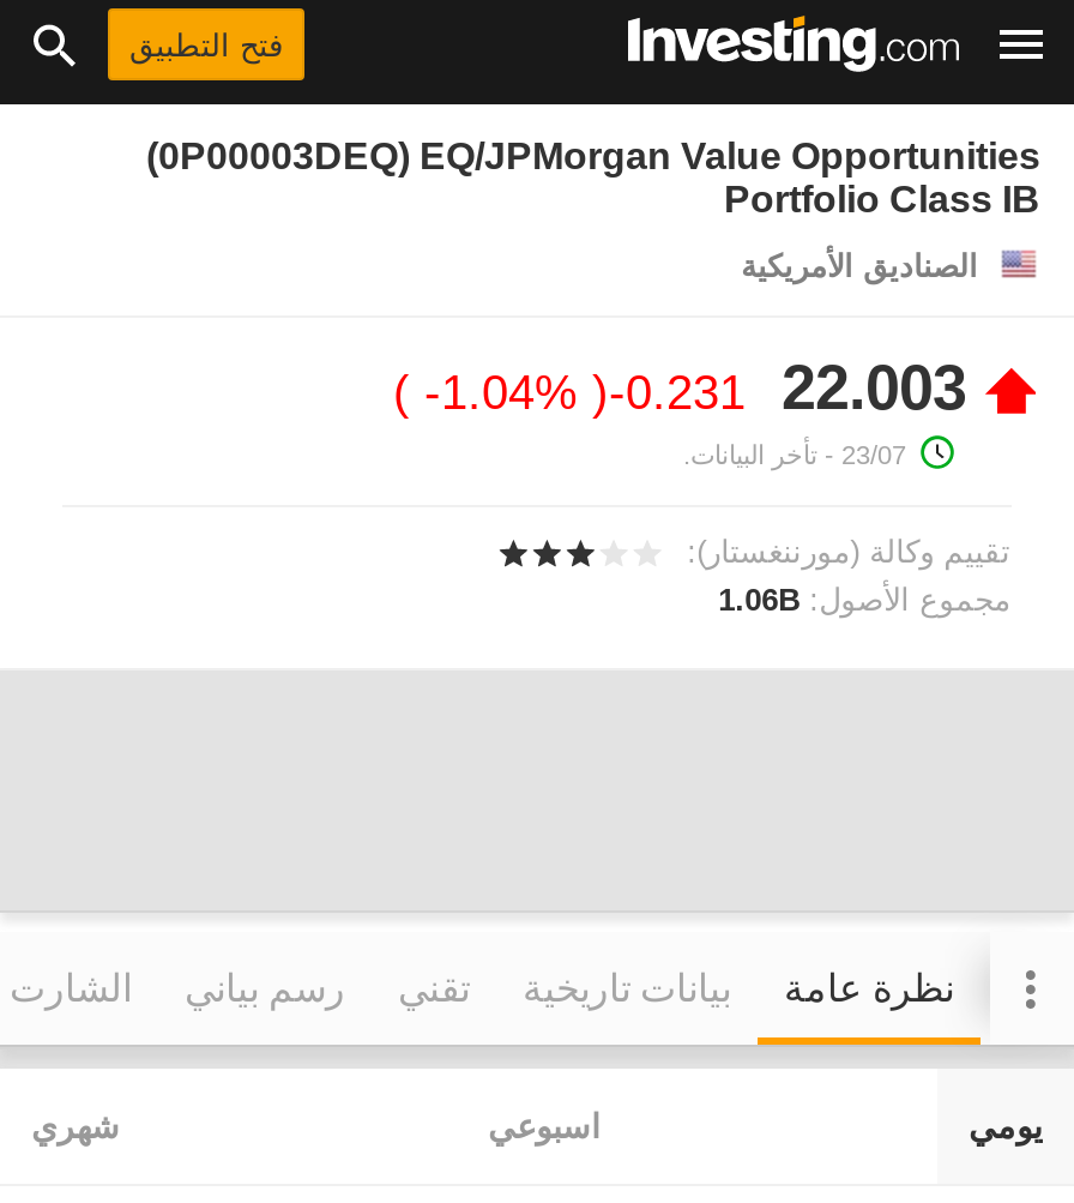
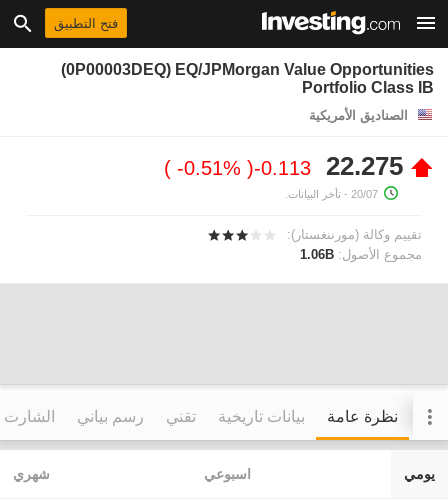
[782,351,966,423] 22.003 -> [326,151,403,181] 22.275
[410,366,592,419] -1.04% -> [171,157,247,179] -0.51%
[609,366,760,419] -0.231 -> [254,157,317,179] -0.113
[683,440,906,469] 23/07 - تأخر البيانات. -> [285,188,378,200] 20/07 - تأخر البيانات.

